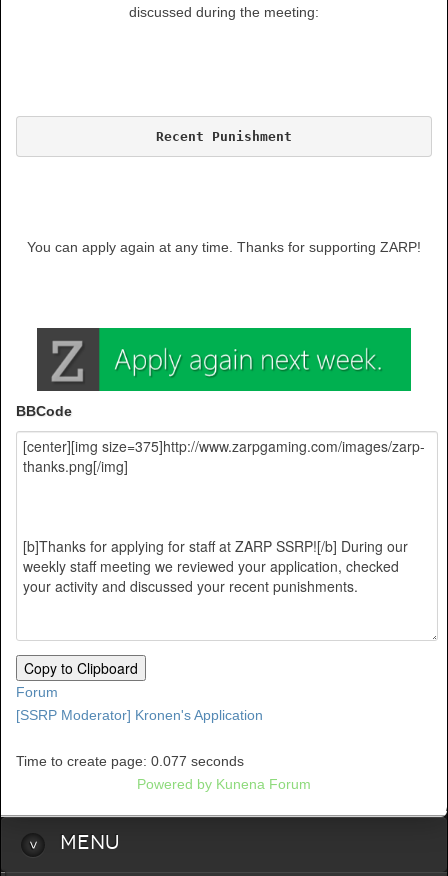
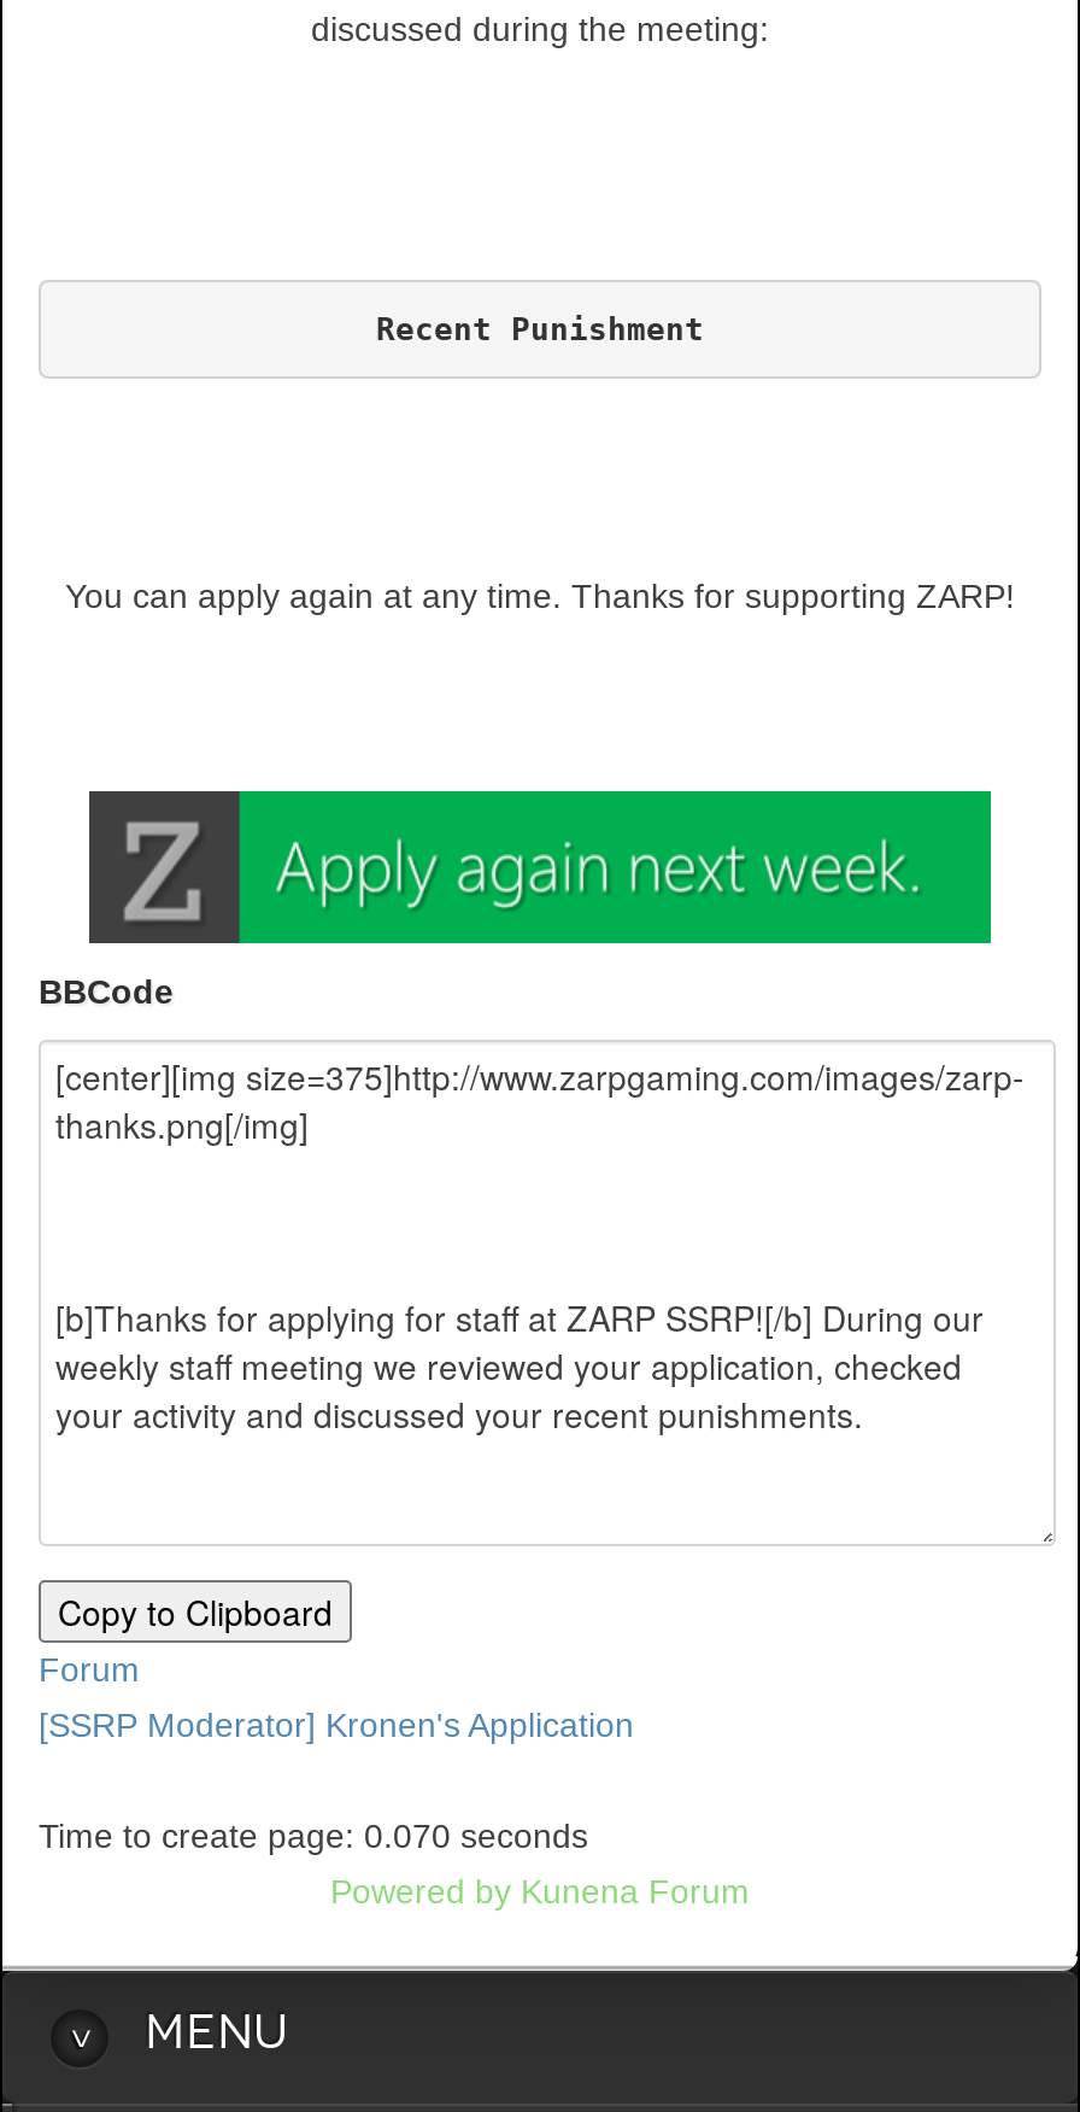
[16,752,244,768] Time to create page: 0.077 seconds -> [39,1815,588,1854] Time to create page: 0.070 seconds

